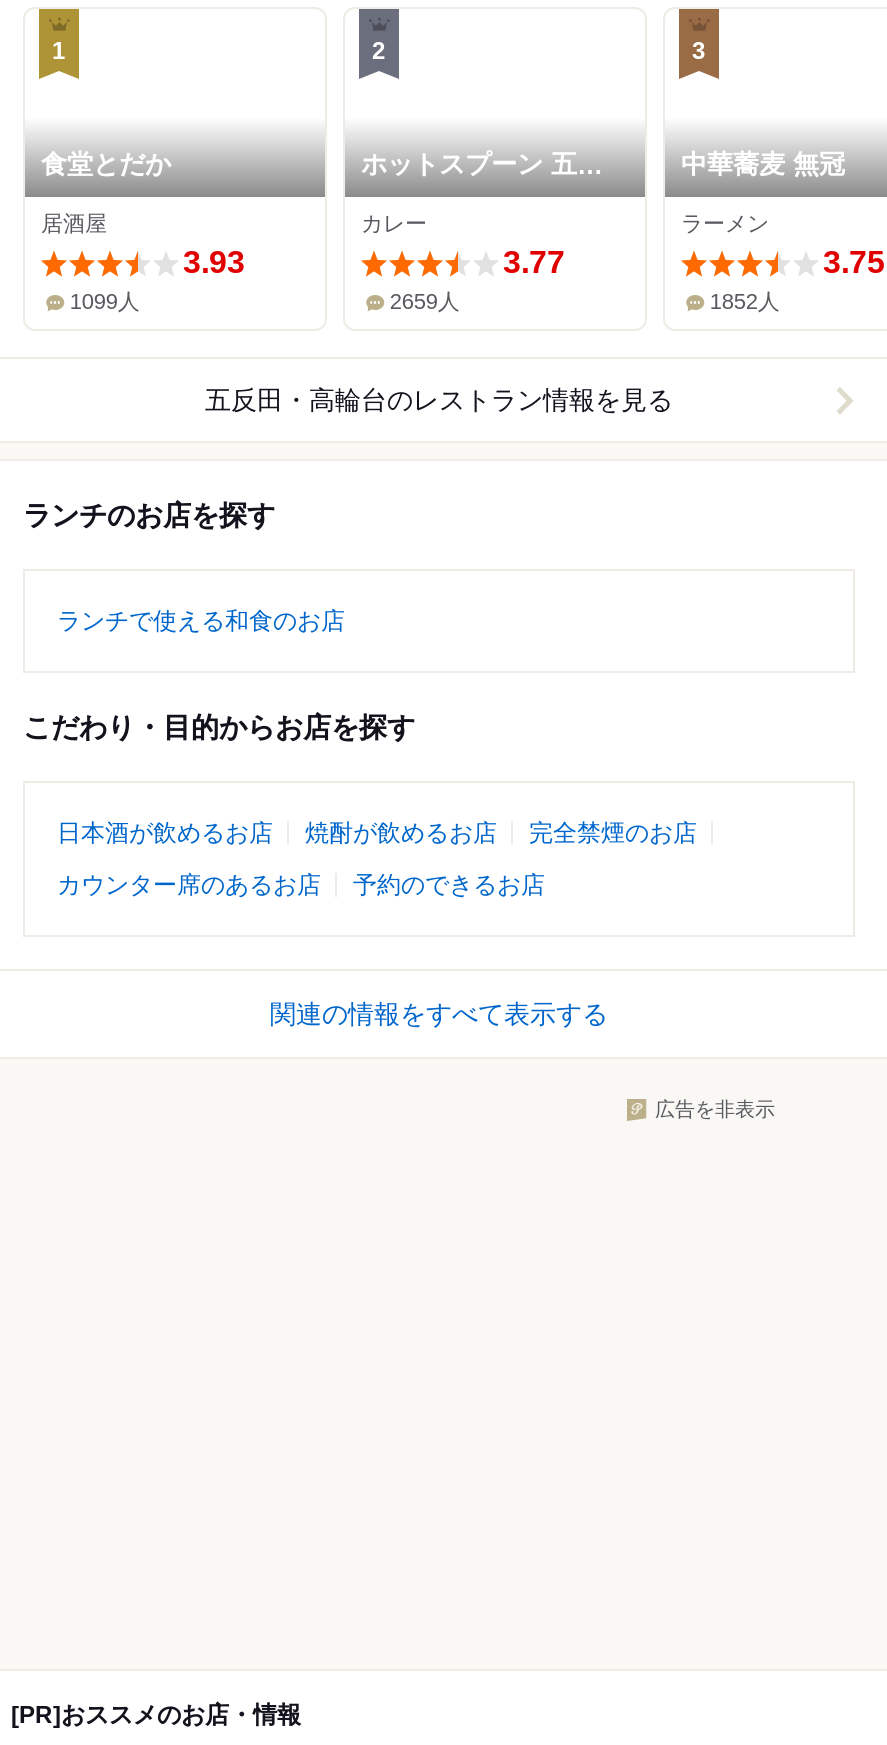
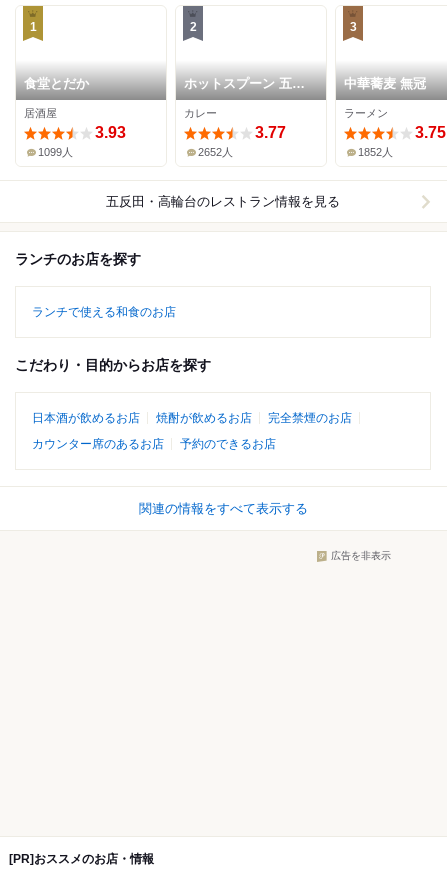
[390,290,460,314] 2659人 -> [198,146,233,158] 2652人

